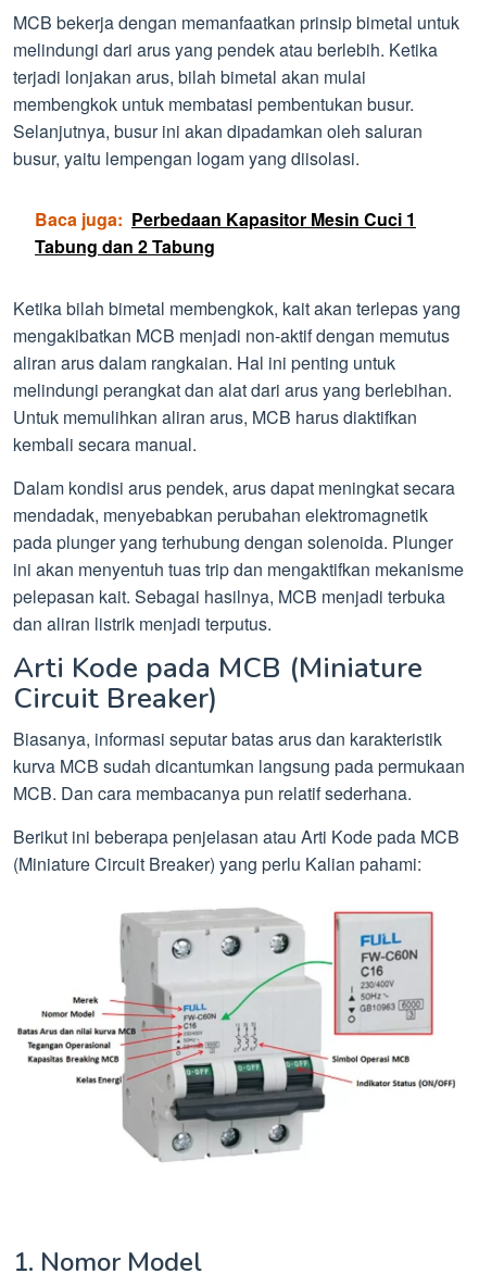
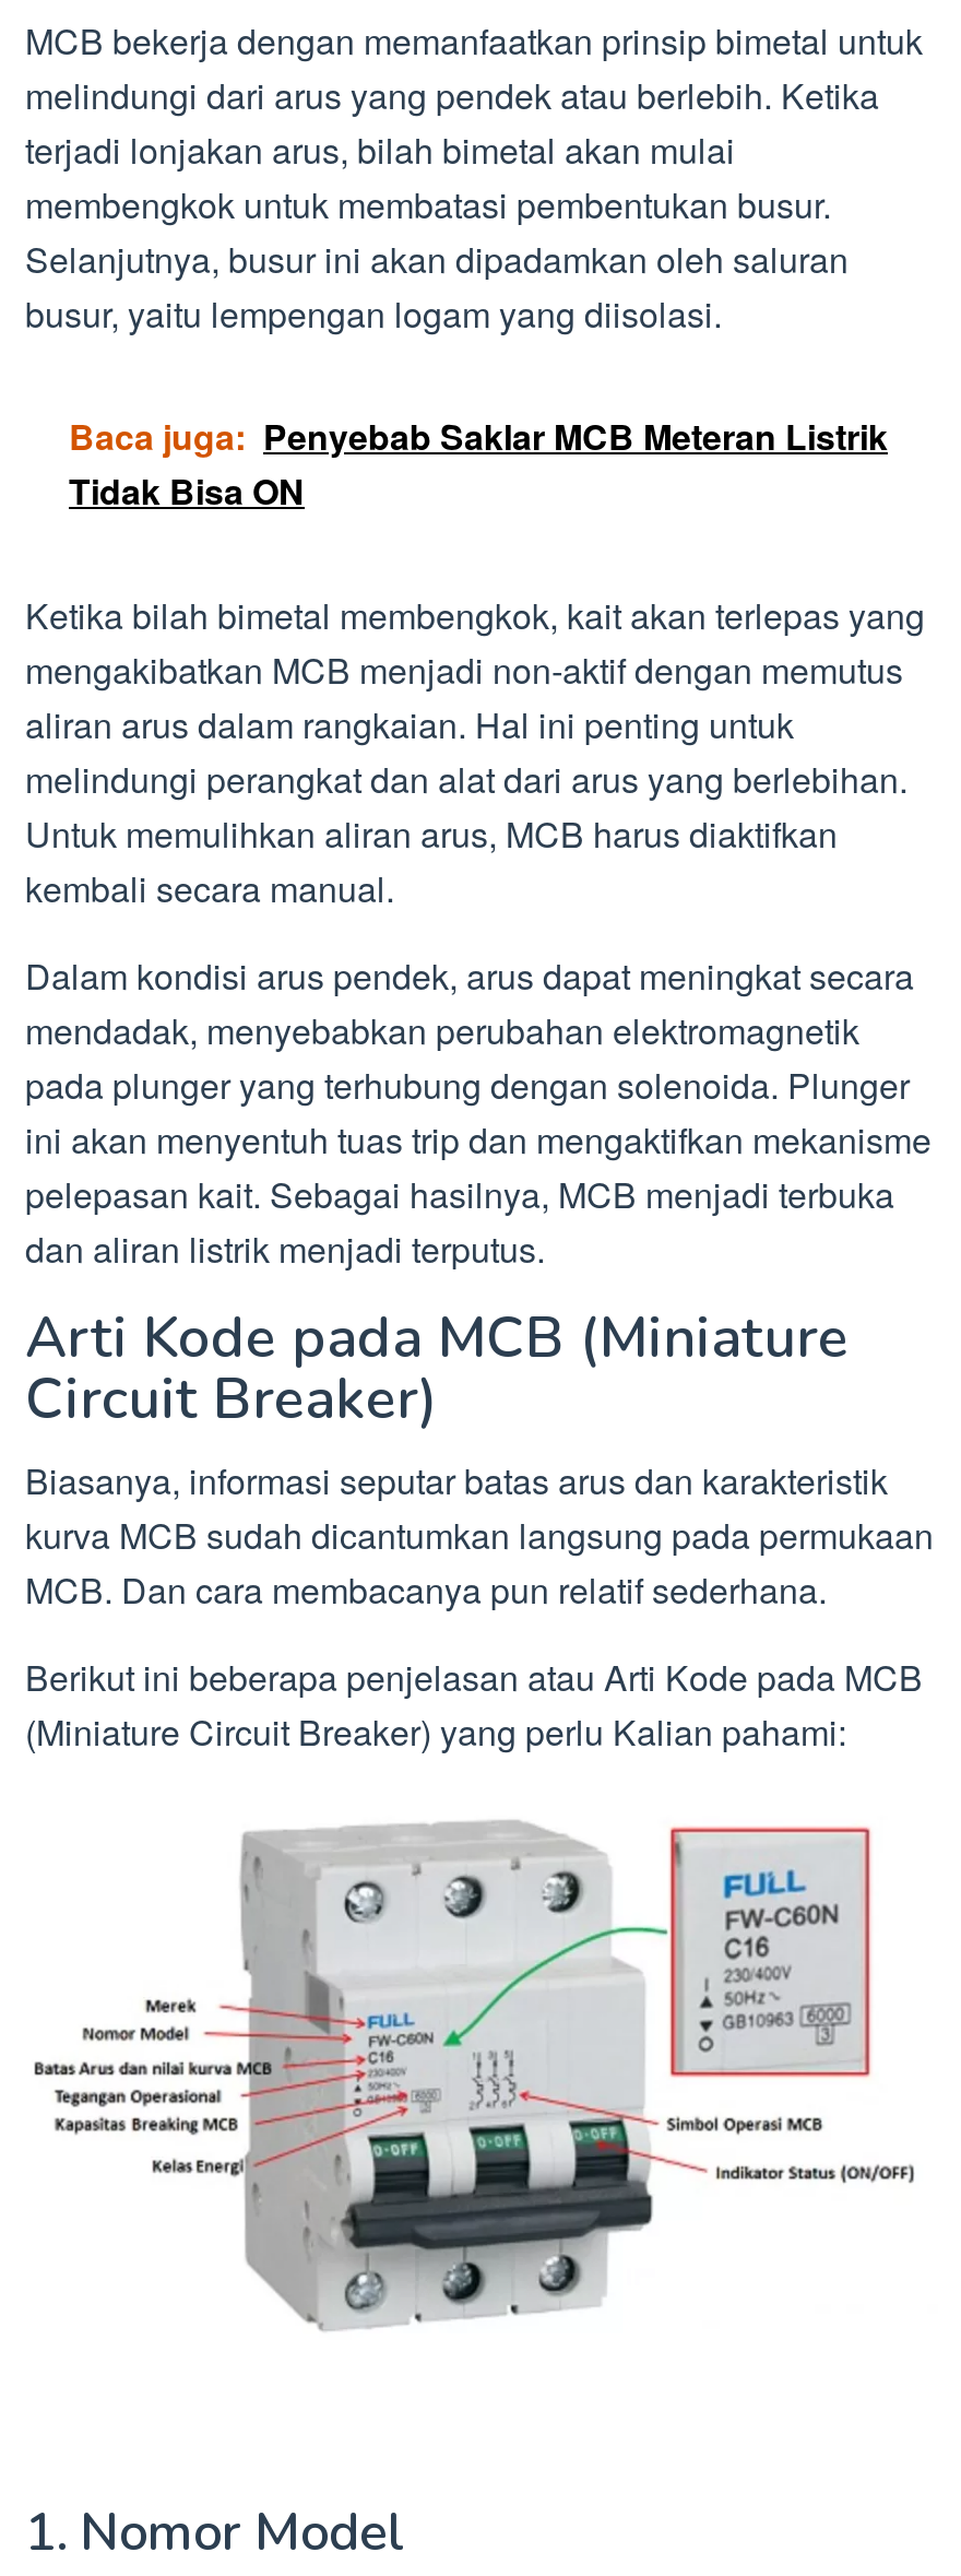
[35,207,416,259] Baca juga: Perbedaan Kapasitor Mesin Cuci 1 | Tabung dan 2 Tabung -> [69,411,888,516] Baca juga: Penyebab Saklar MCB Meteran Listrik | Tidak Bisa ON

